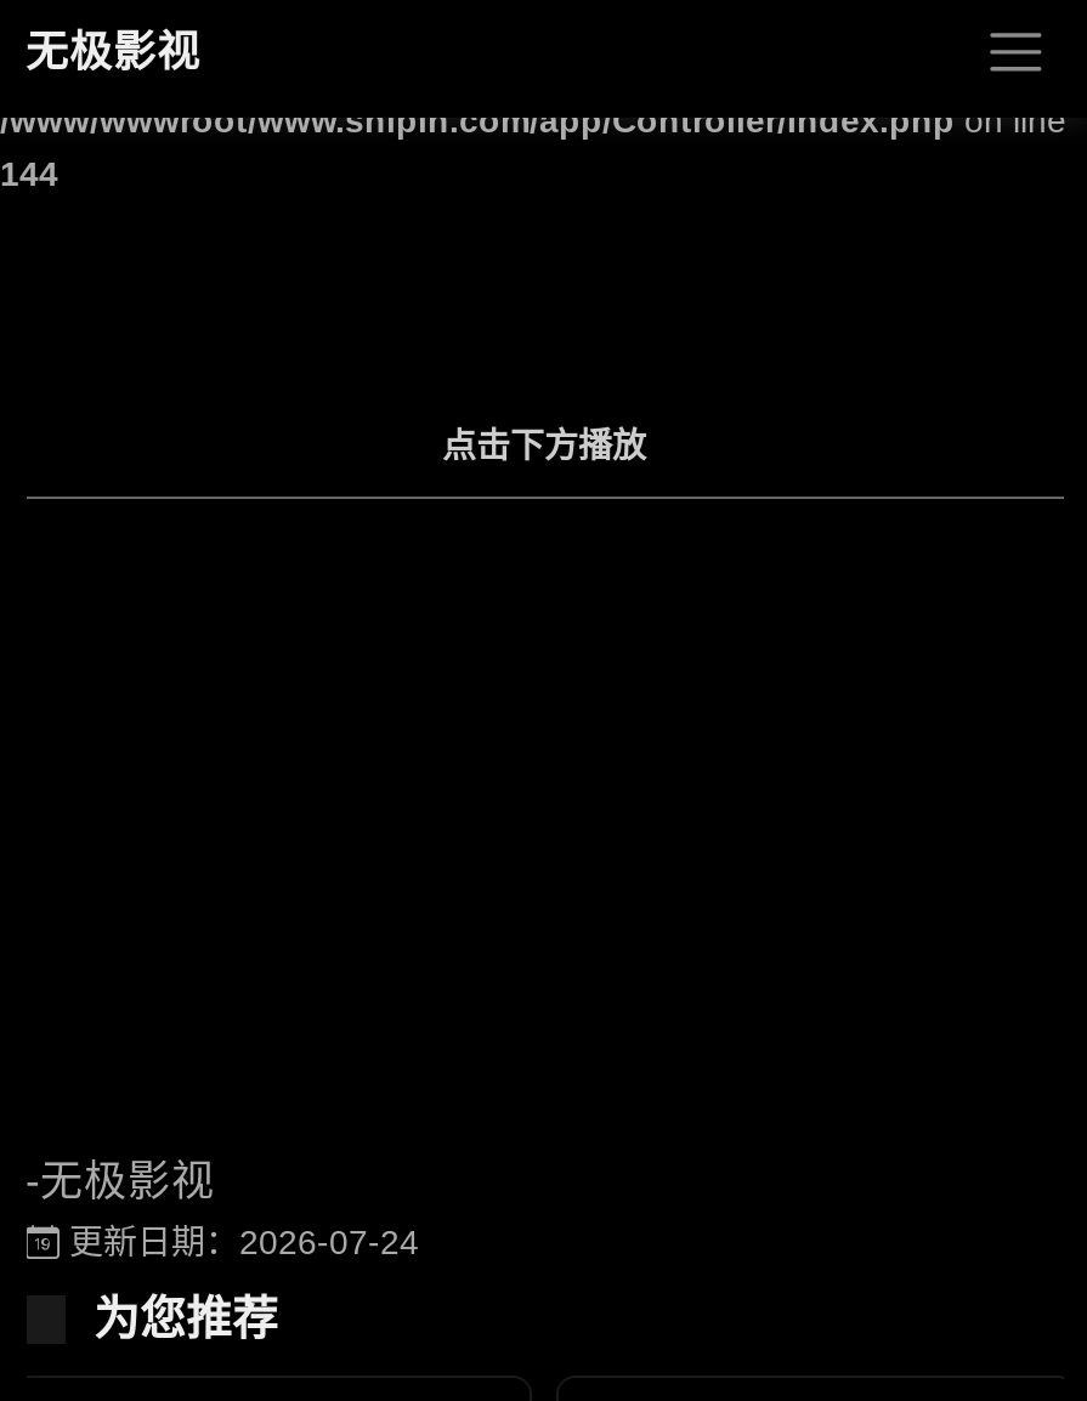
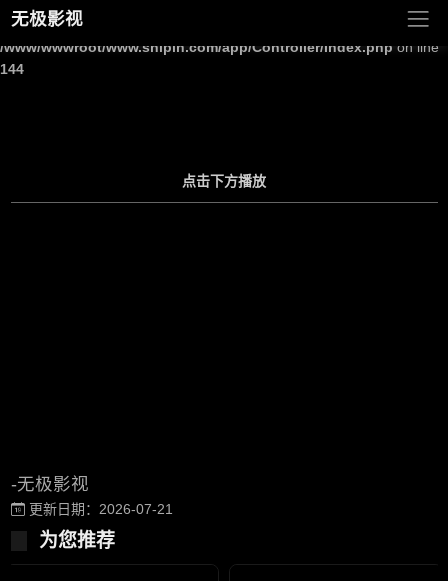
[60,1222,419,1261] 更新日期：2026-07-24 -> [24,501,172,517] 更新日期：2026-07-21

